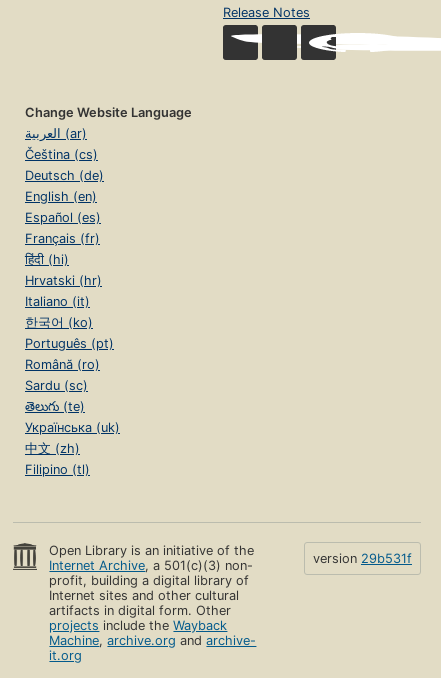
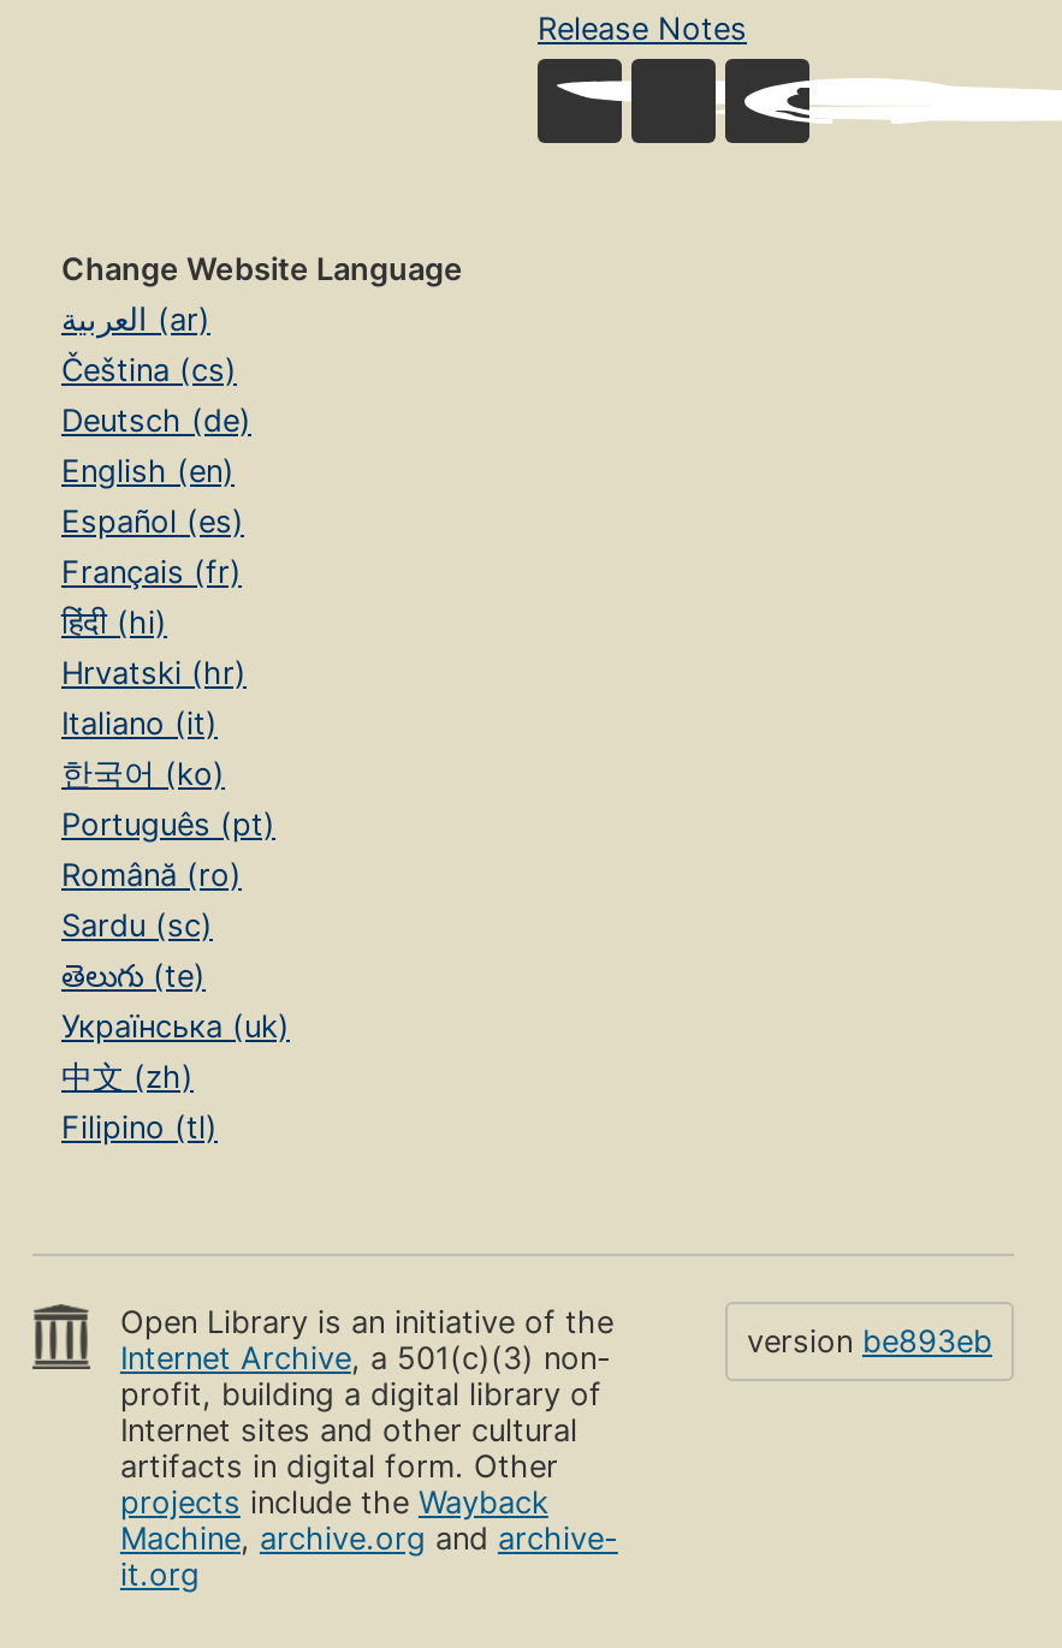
[313,551,412,566] version 29b531f -> [747,1323,992,1359] version be893eb

